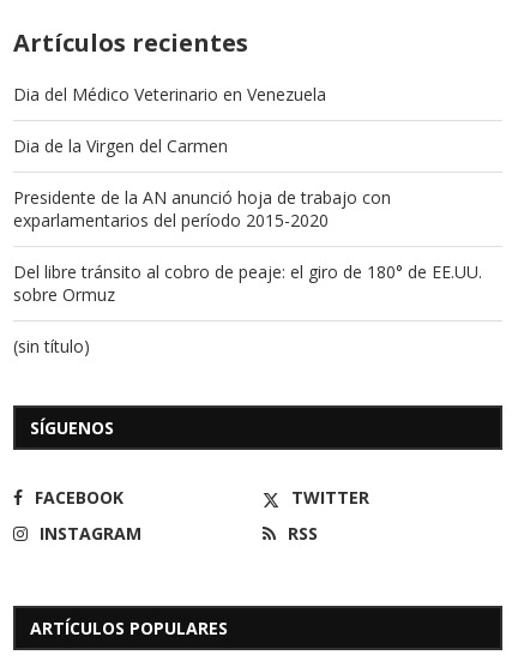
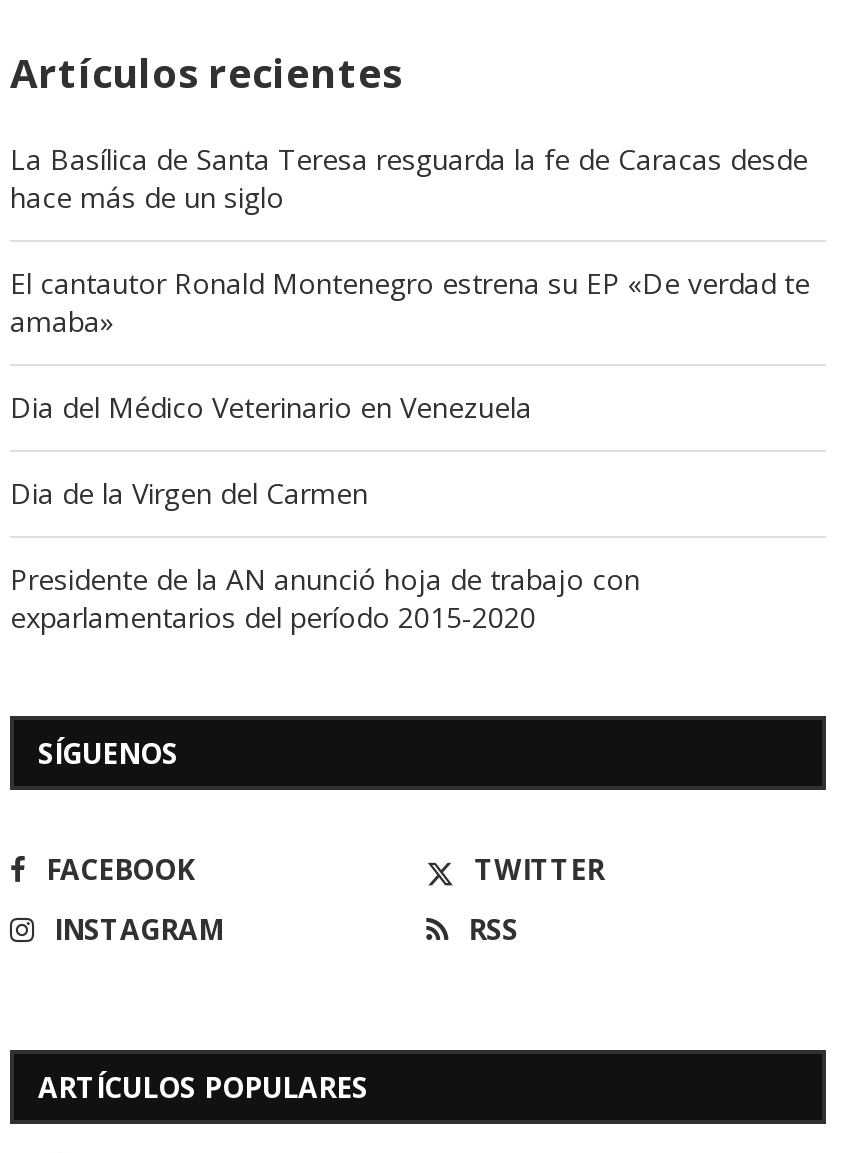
none -> [10,141,810,341] La Basílica de Santa Teresa resguarda la fe de Caracas desde | hace más de un siglo | El cantautor Ronald Montenegro estrena su EP «De verdad te | amaba»
moved [13,83,391,232] -> [10,389,640,637]: Dia del Médico Veterinario en Venezuela | Dia de la Virgen del Carmen | Presidente de la AN anunció hoja de trabajo con | exparlamentarios del período 2015-2020
[13,260,482,357] Del libre tránsito al cobro de peaje: el giro de 180° de EE.UU. | sobre Ormuz | (sin título) -> none

